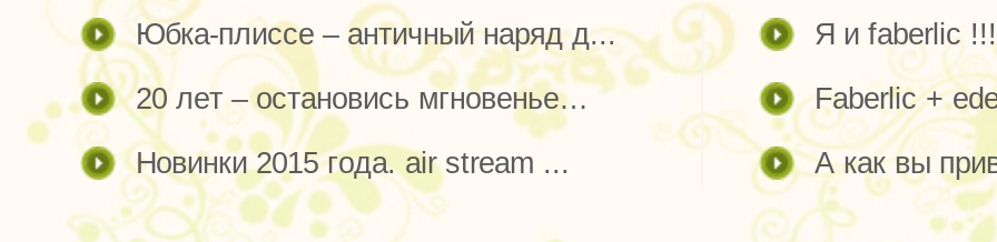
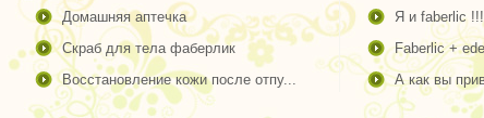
[165,17,616,50] юбка-плиссе – античный наряд д... -> [72,8,186,24] домашняя аптечка
[151,81,588,115] 20 лет – остановись мгновенье… -> [72,40,235,56] скраб для тела фаберлик
[156,146,570,179] новинки 2015 года. air stream ... -> [72,71,297,87] восстановление кожи после отпу...

